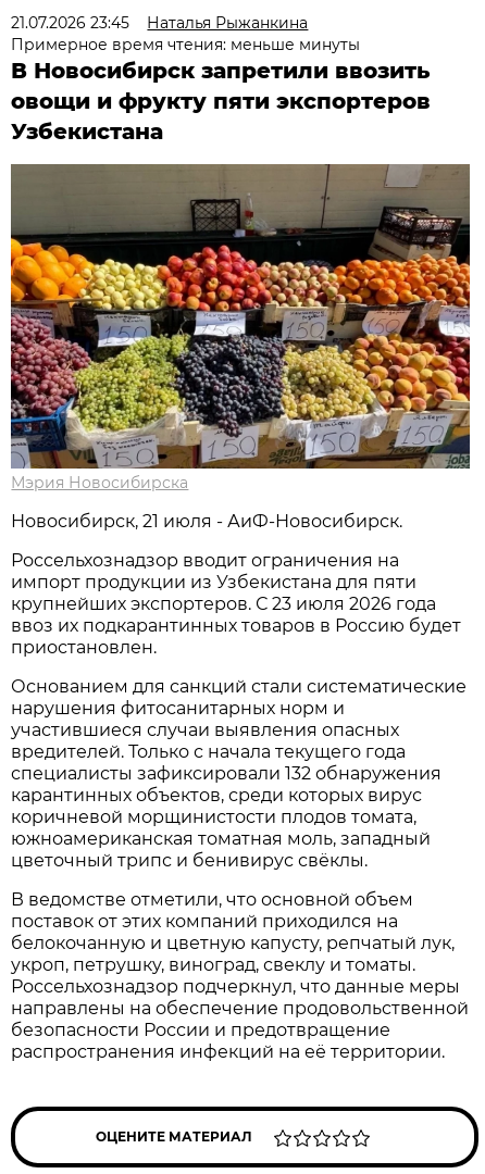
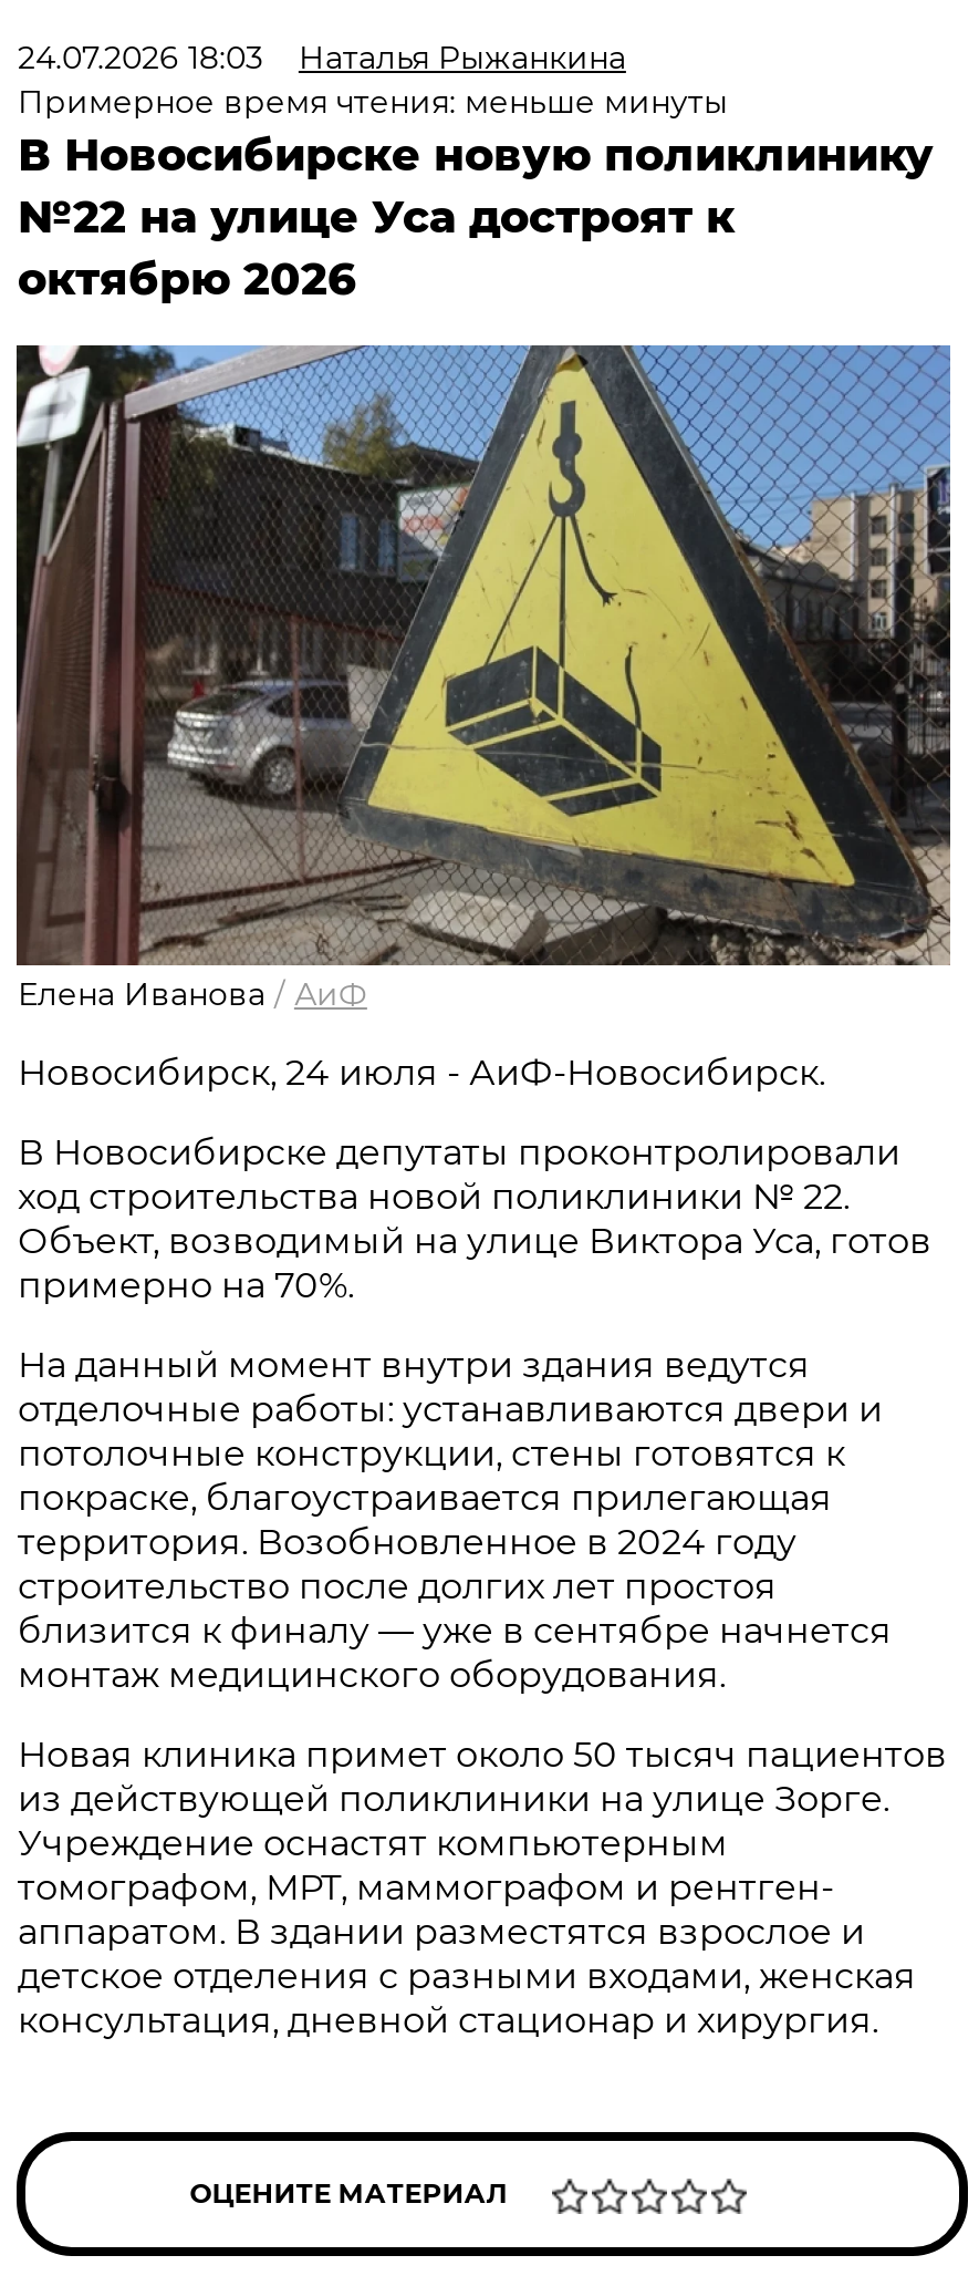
[11,13,308,33] 21.07.2026 23:45 Наталья Рыжанкина -> [17,38,626,78] 24.07.2026 18:03 Наталья Рыжанкина
[11,58,431,145] В Новосибирск запретили ввозить | овощи и фрукту пяти экспортеров | Узбекистана -> [17,129,933,306] В Новосибирске новую поликлинику | №22 на улице Уса достроят к | октябрю 2026
[10,163,471,493] [image] | Мэрия Новосибирска -> [14,343,952,1014] [image] | Елена Иванова / АиФ
[11,511,403,532] Новосибирск, 21 июля - АиФ-Новосибирск. -> [17,1052,825,1094] Новосибирск, 24 июля - АиФ-Новосибирск.
[11,550,462,658] Россельхознадзор вводит ограничения на | импорт продукции из Узбекистана для пяти | крупнейших экспортеров. С 23 июля 2026 года | ввоз их подкарантинных товаров в Россию будет | приостановлен. -> [17,1132,931,1306] В Новосибирске депутаты проконтролировали | ход строительства новой поликлиники № 22. | Объект, возводимый на улице Виктора Уса, готов | примерно на 70%.
[11,676,467,871] Основанием для санкций стали систематические | нарушения фитосанитарных норм и | участившиеся случаи выявления опасных | вредителей. Только с начала текущего года | специалисты зафиксировали 132 обнаружения | карантинных объектов, среди которых вирус | коричневой морщинистости плодов томата, | южноамериканская томатная моль, западный | цветочный трипс и бенивирус свёклы. -> [17,1344,891,1696] На данный момент внутри здания ведутся | отделочные работы: устанавливаются двери и | потолочные конструкции, стены готовятся к | покраске, благоустраивается прилегающая | территория. Возобновленное в 2024 году | строительство после долгих лет простоя | близится к финалу — уже в сентябре начнется | монтаж медицинского оборудования.
[11,889,469,1062] В ведомстве отметили, что основной объем | поставок от этих компаний приходился на | белокочанную и цветную капусту, репчатый лук, | укроп, петрушку, виноград, свеклу и томаты. | Россельхознадзор подчеркнул, что данные меры | направлены на обеспечение продовольственной | безопасности России и предотвращение | распространения инфекций на её территории. -> [17,1734,947,2042] Новая клиника примет около 50 тысяч пациентов | из действующей поликлиники на улице Зорге. | Учреждение оснастят компьютерным | томографом, МРТ, маммографом и рентген- | аппаратом. В здании разместятся взрослое и | детское отделения с разными входами, женская | консультация, дневной стационар и хирургия.

